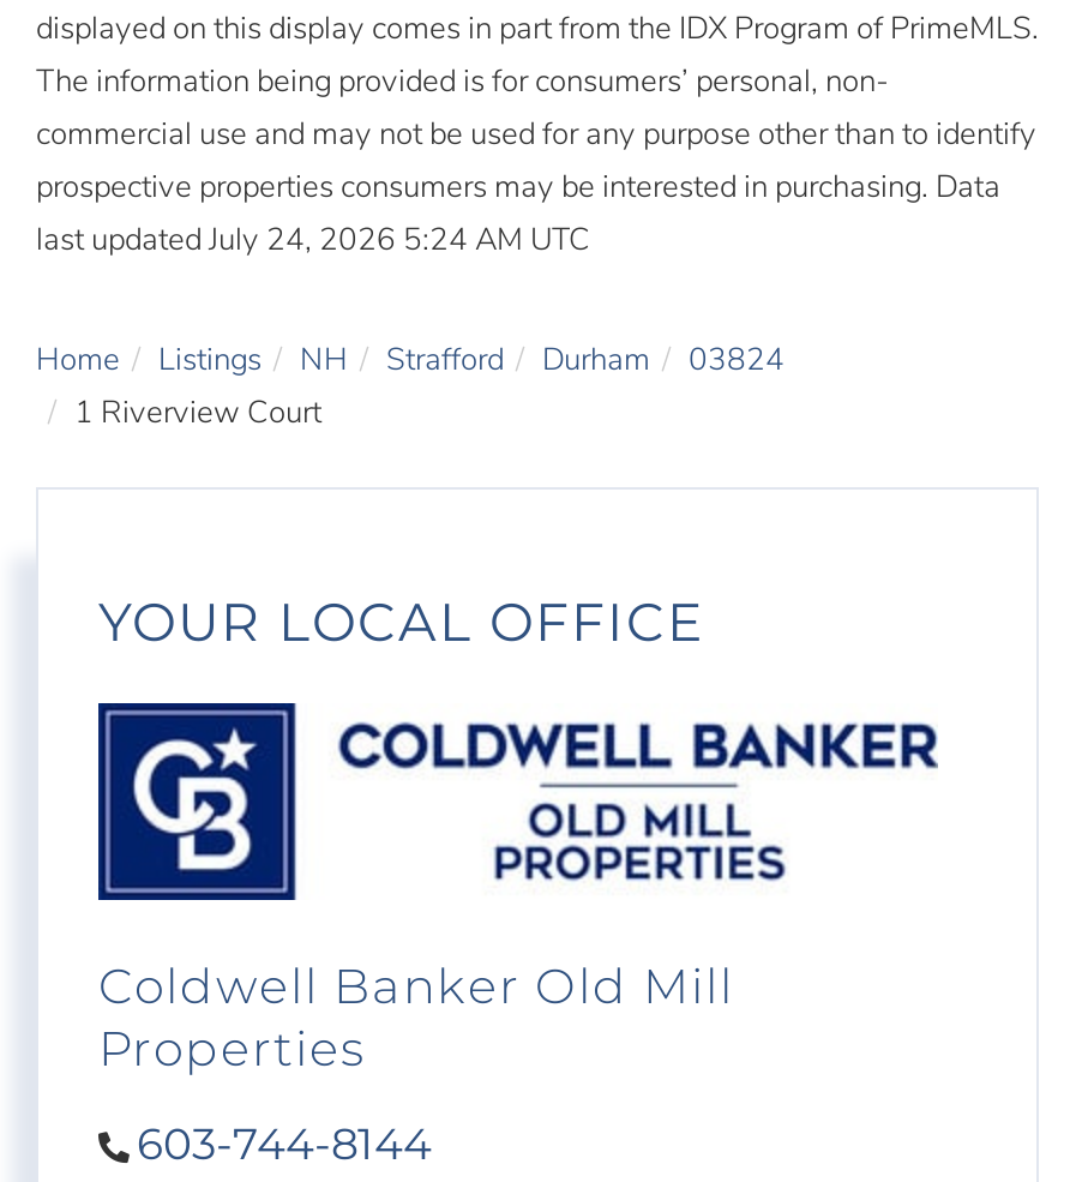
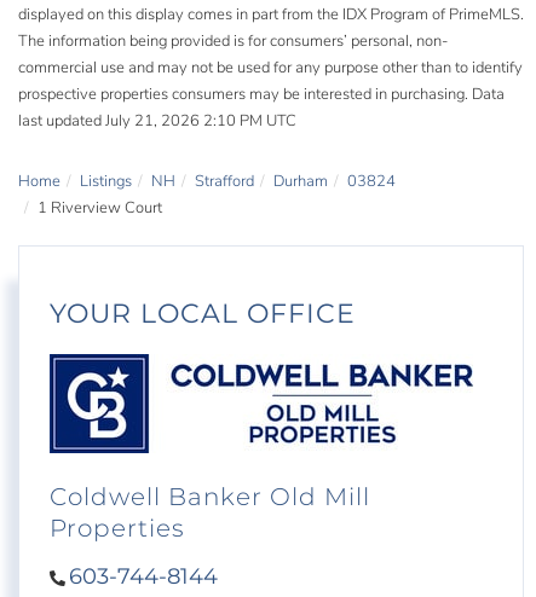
[36,219,590,263] last updated July 24, 2026 5:24 AM UTC -> [18,110,296,132] last updated July 21, 2026 2:10 PM UTC

